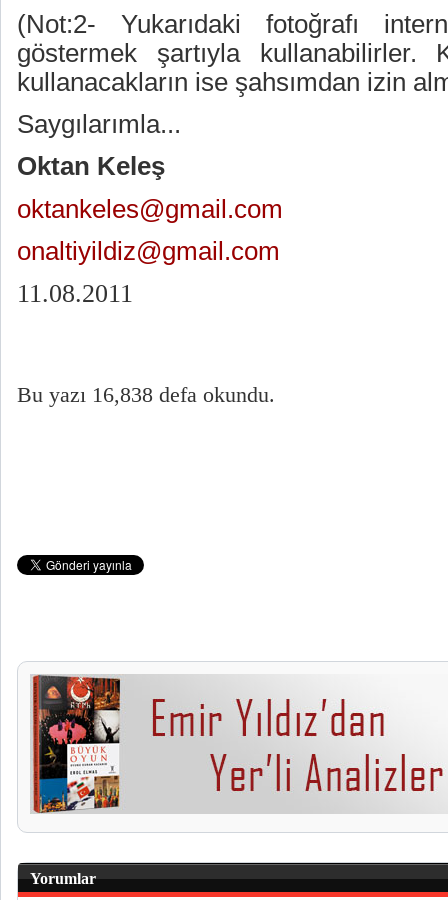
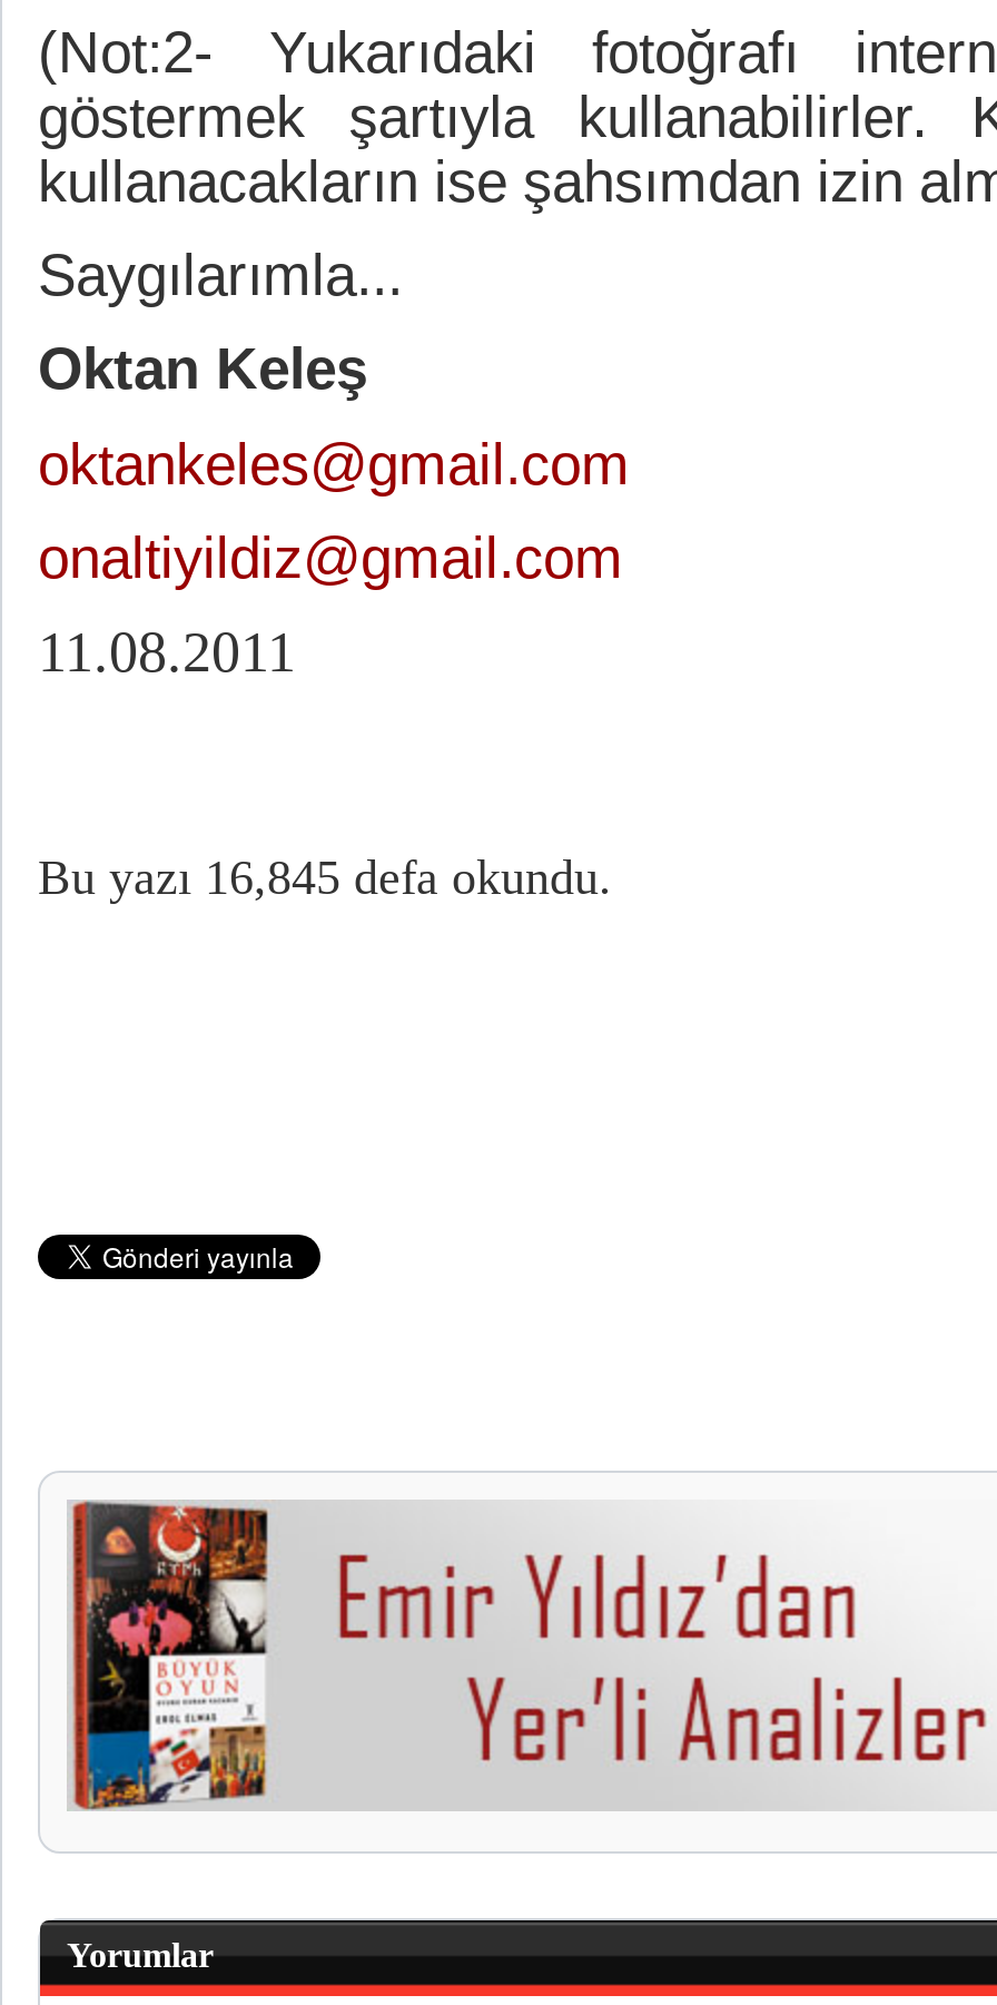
[17,383,275,407] Bu yazı 16,838 defa okundu. -> [38,853,612,906] Bu yazı 16,845 defa okundu.

